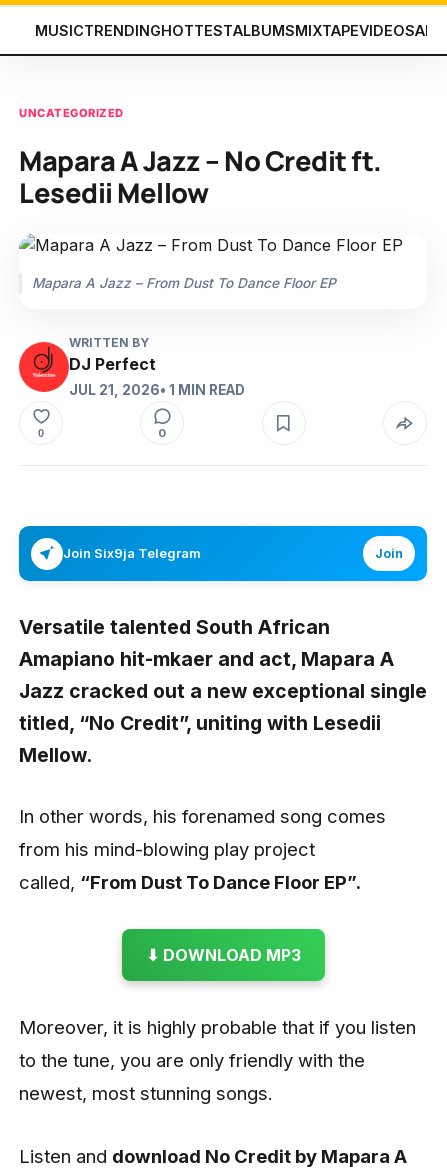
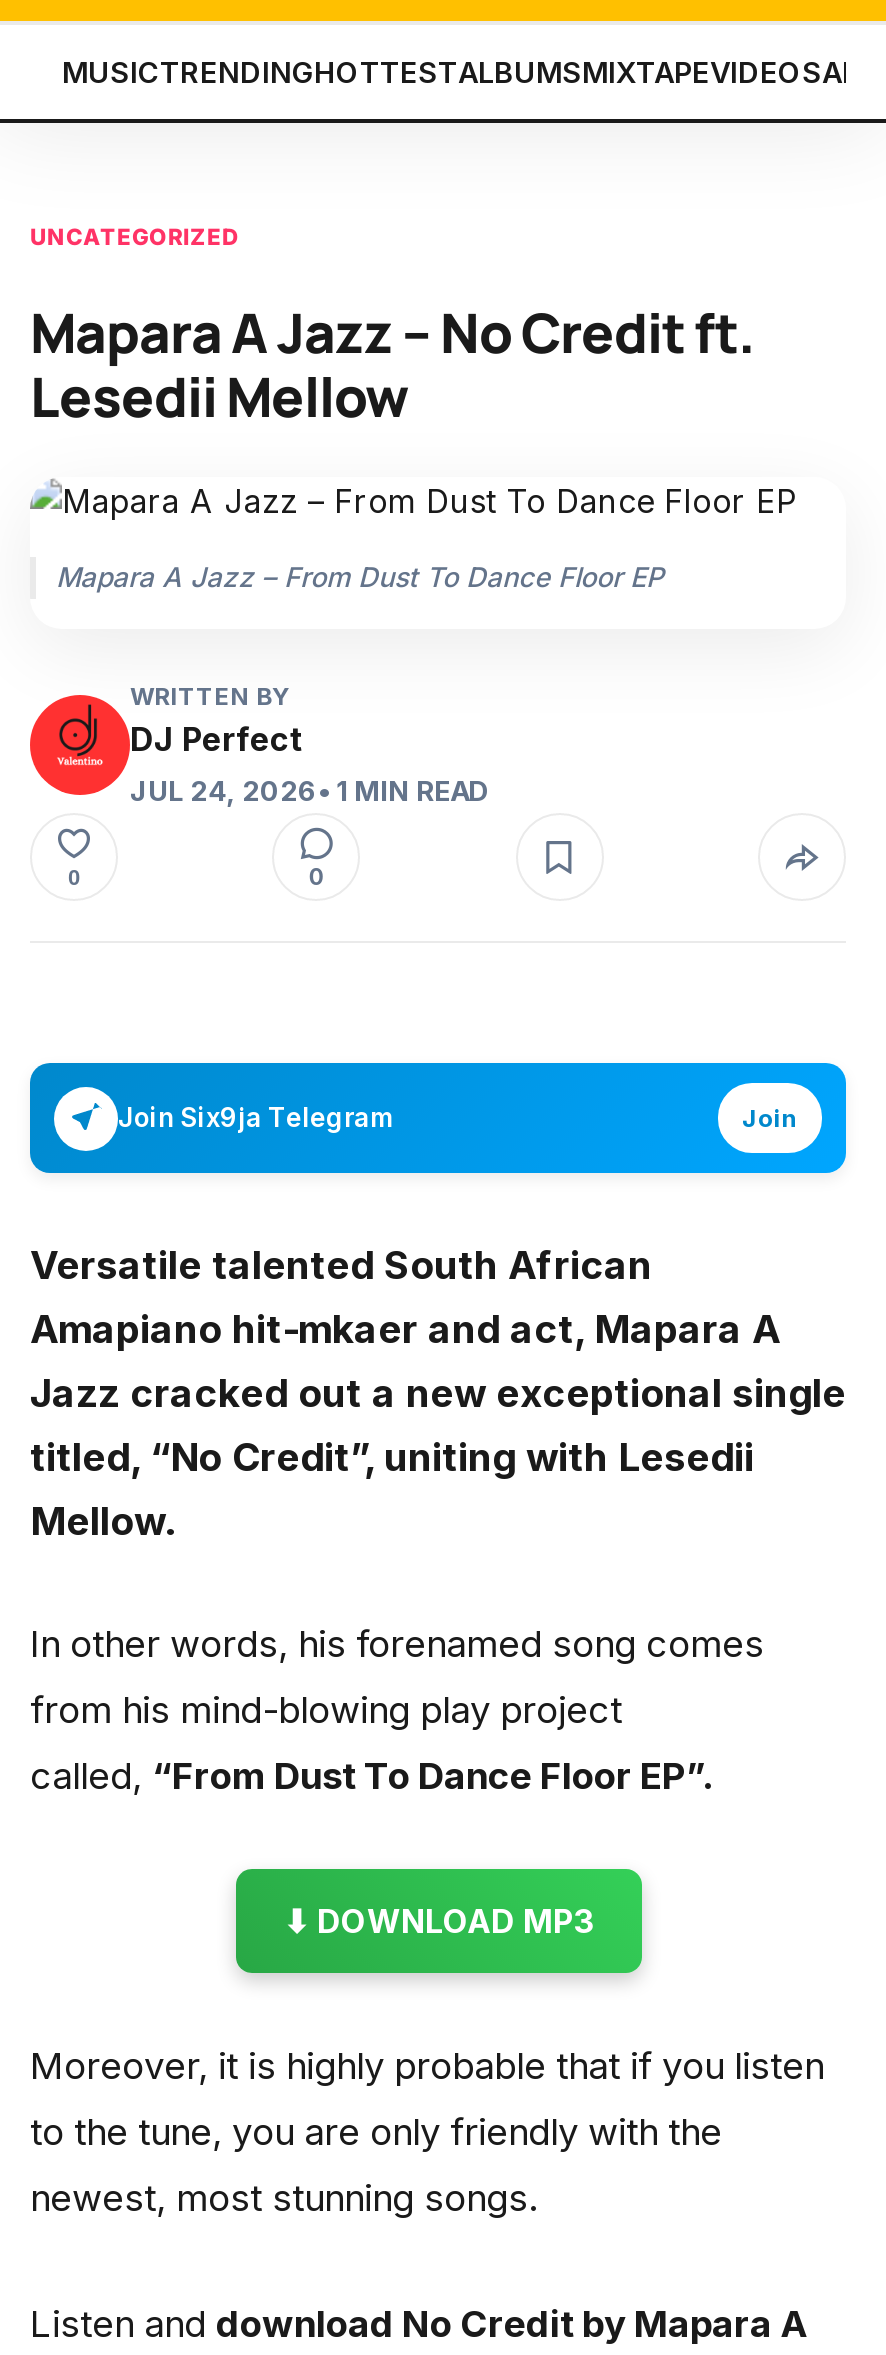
[69,382,245,398] JUL 21, 2026 • 1 MIN READ -> [130,775,488,807] JUL 24, 2026 • 1 MIN READ

